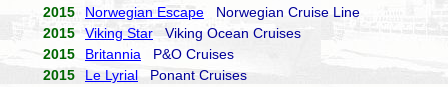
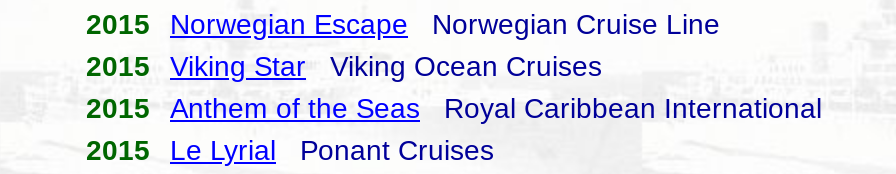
[85,46,234,62] Britannia P&O Cruises -> [170,92,822,124] Anthem of the Seas Royal Caribbean International

